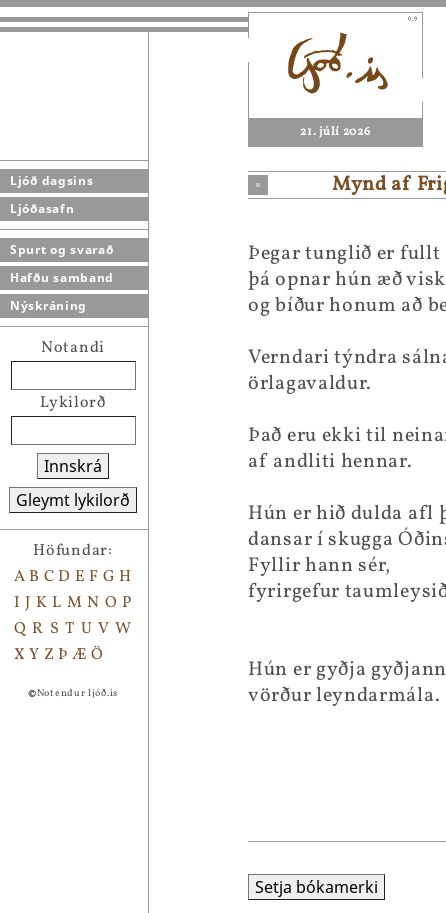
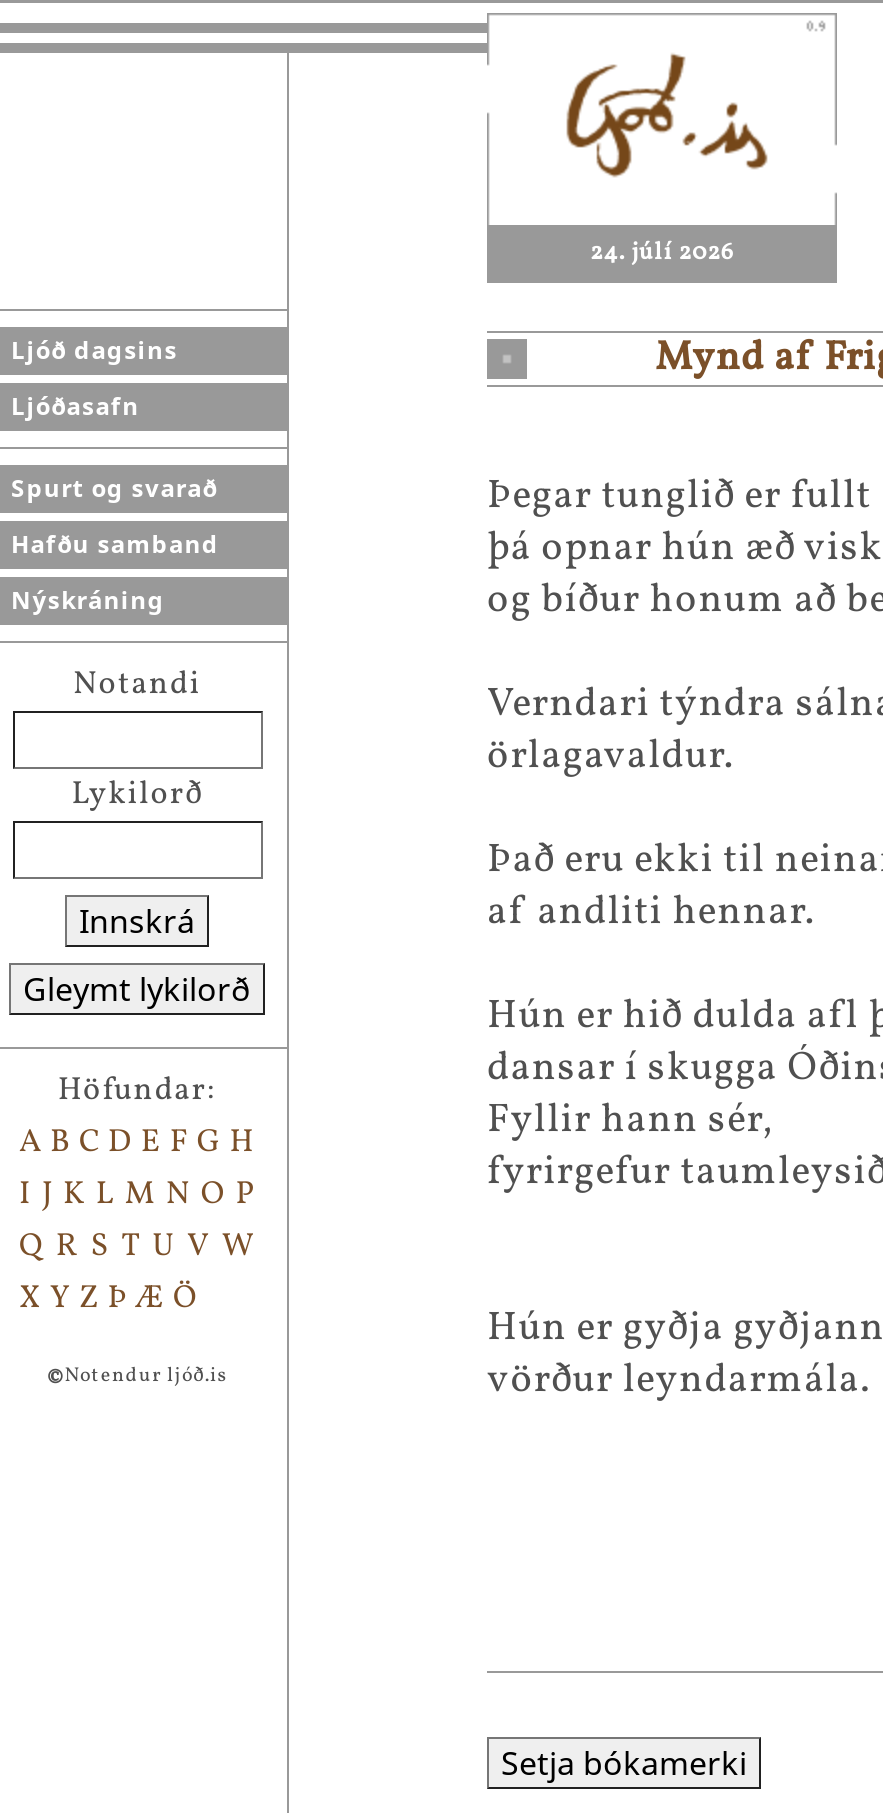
[300,124,370,140] 21. júlí 2026 -> [590,237,734,269] 24. júlí 2026

